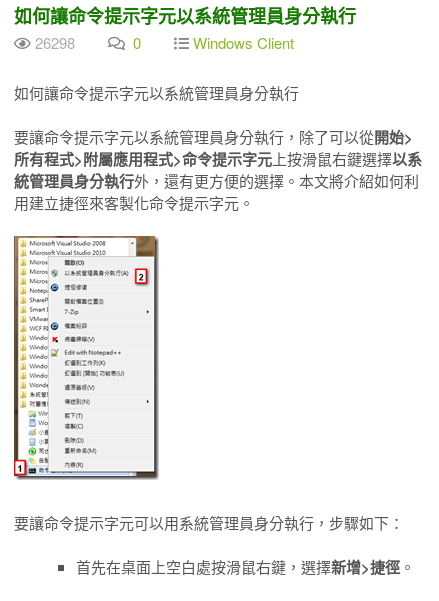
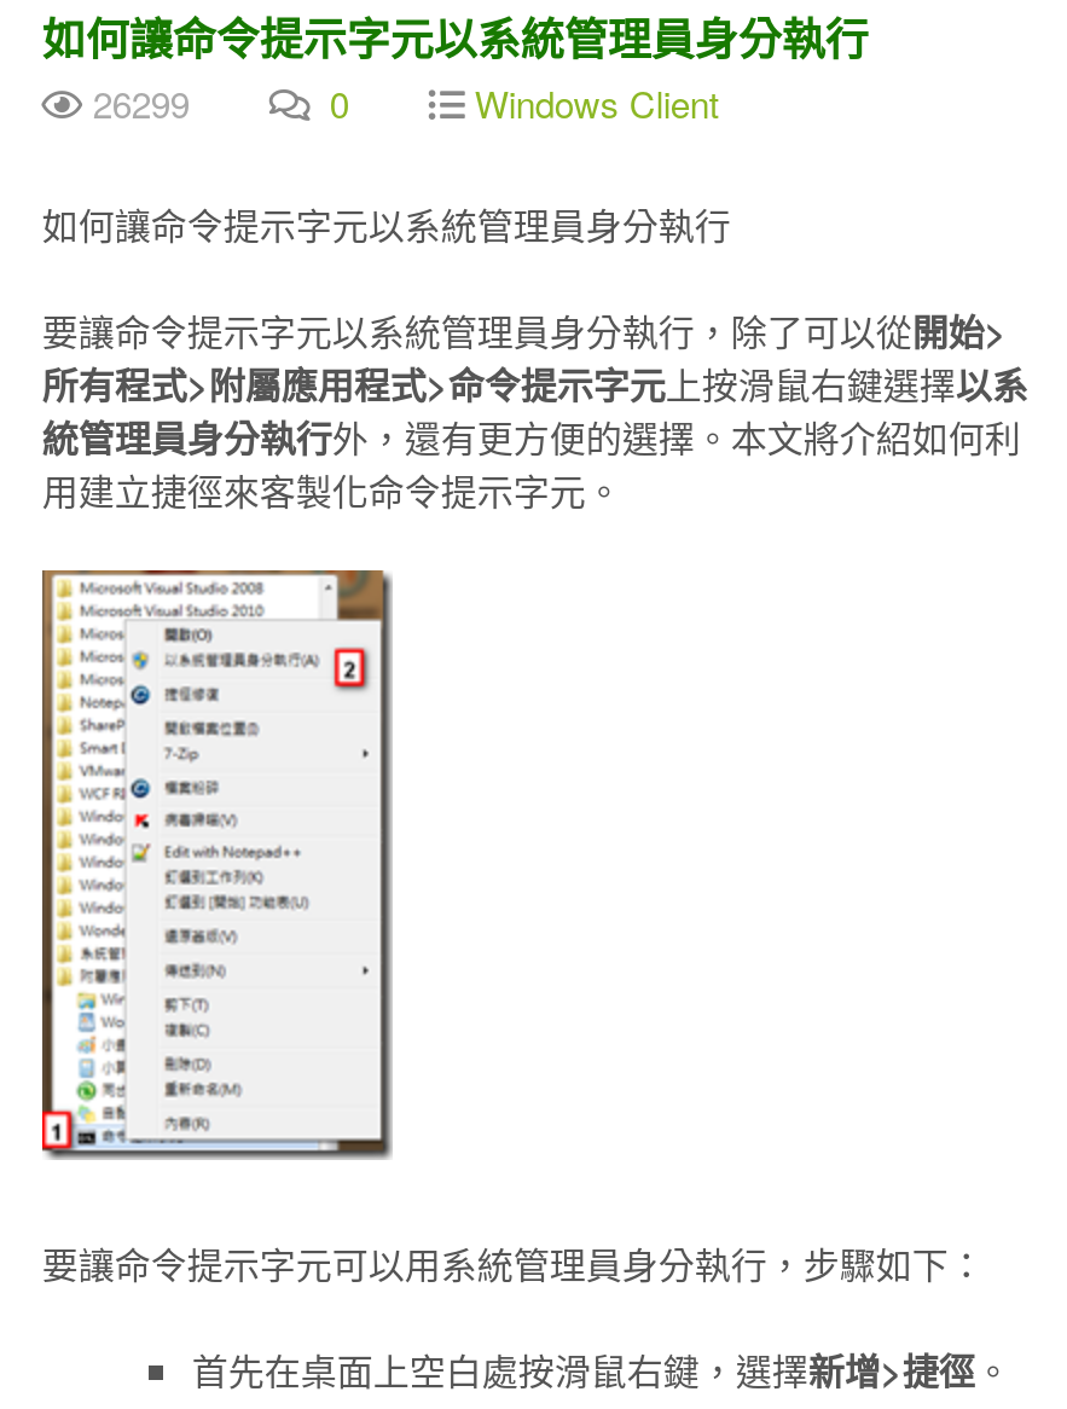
[35,32,75,53] 26298 -> [93,77,189,128] 26299

